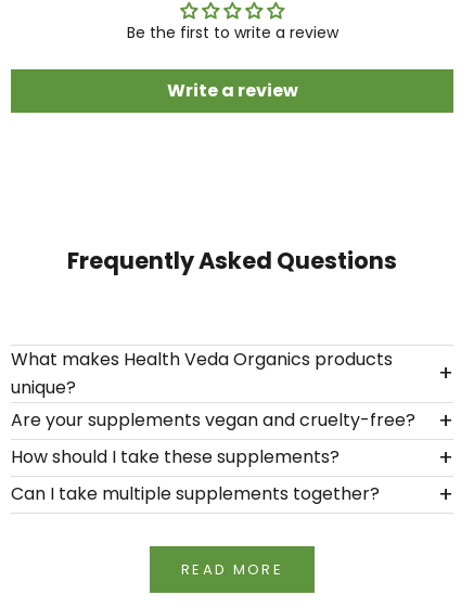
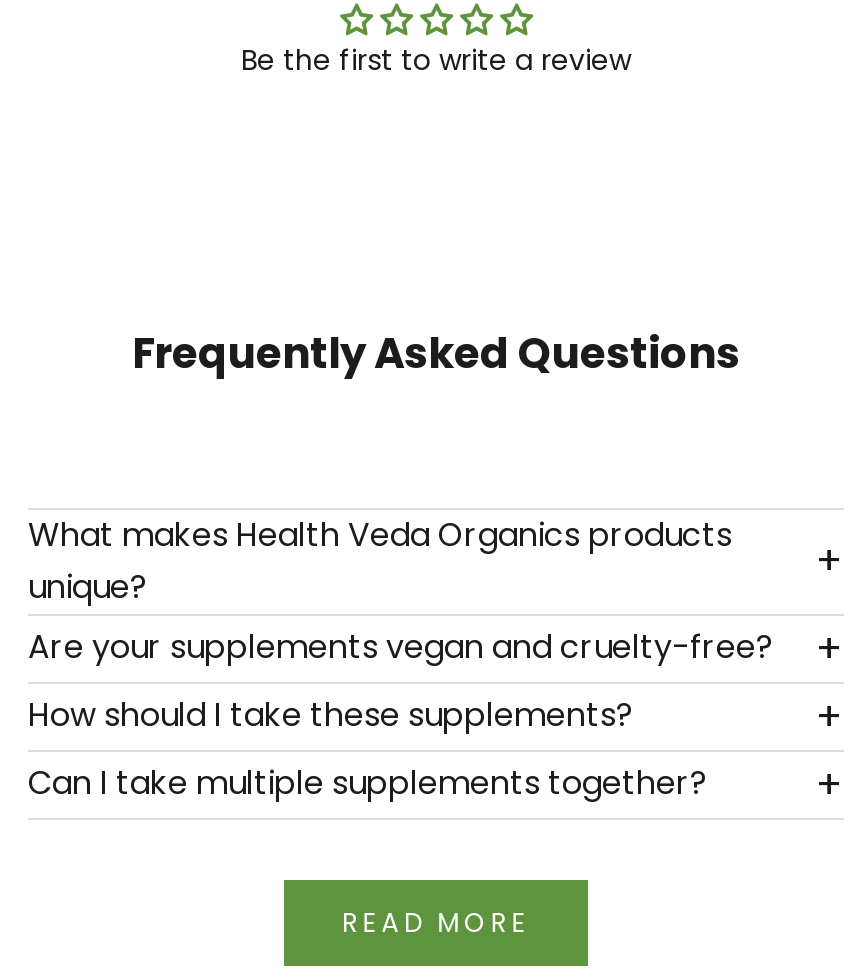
[166,78,298,103] Write a review -> none

